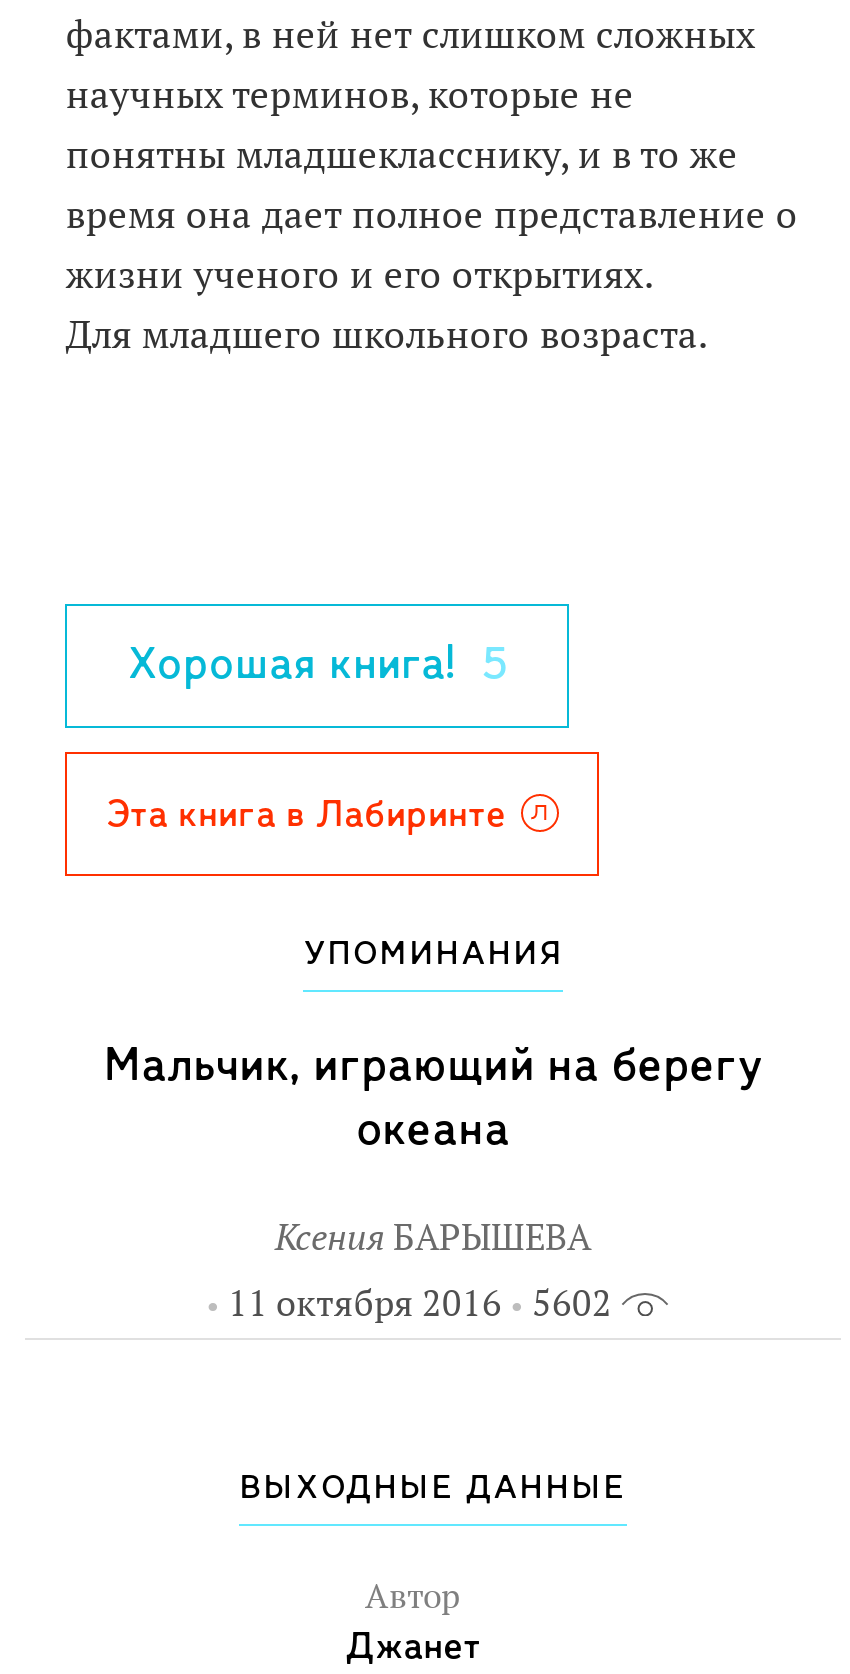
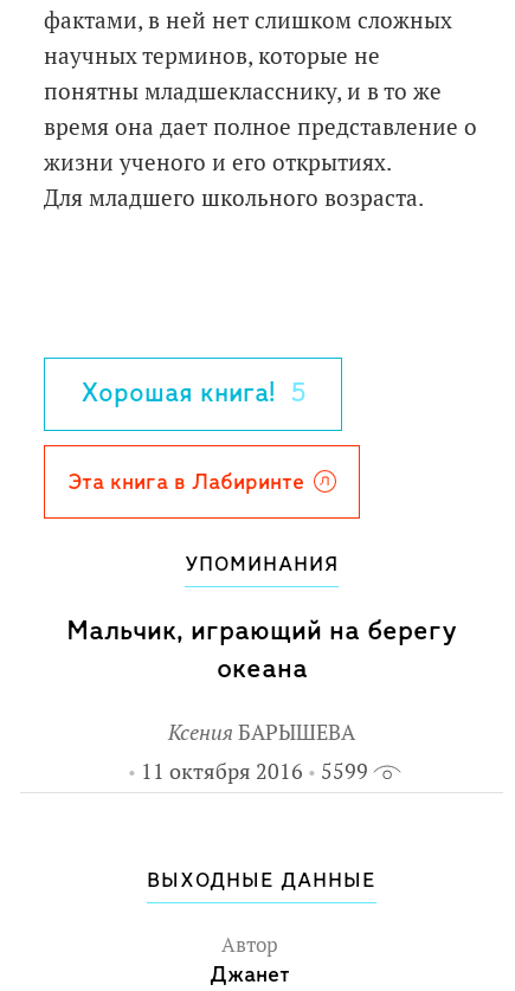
[220,1279,620,1325] 11 октября 2016 5602 -> [136,757,372,784] 11 октября 2016 5599

